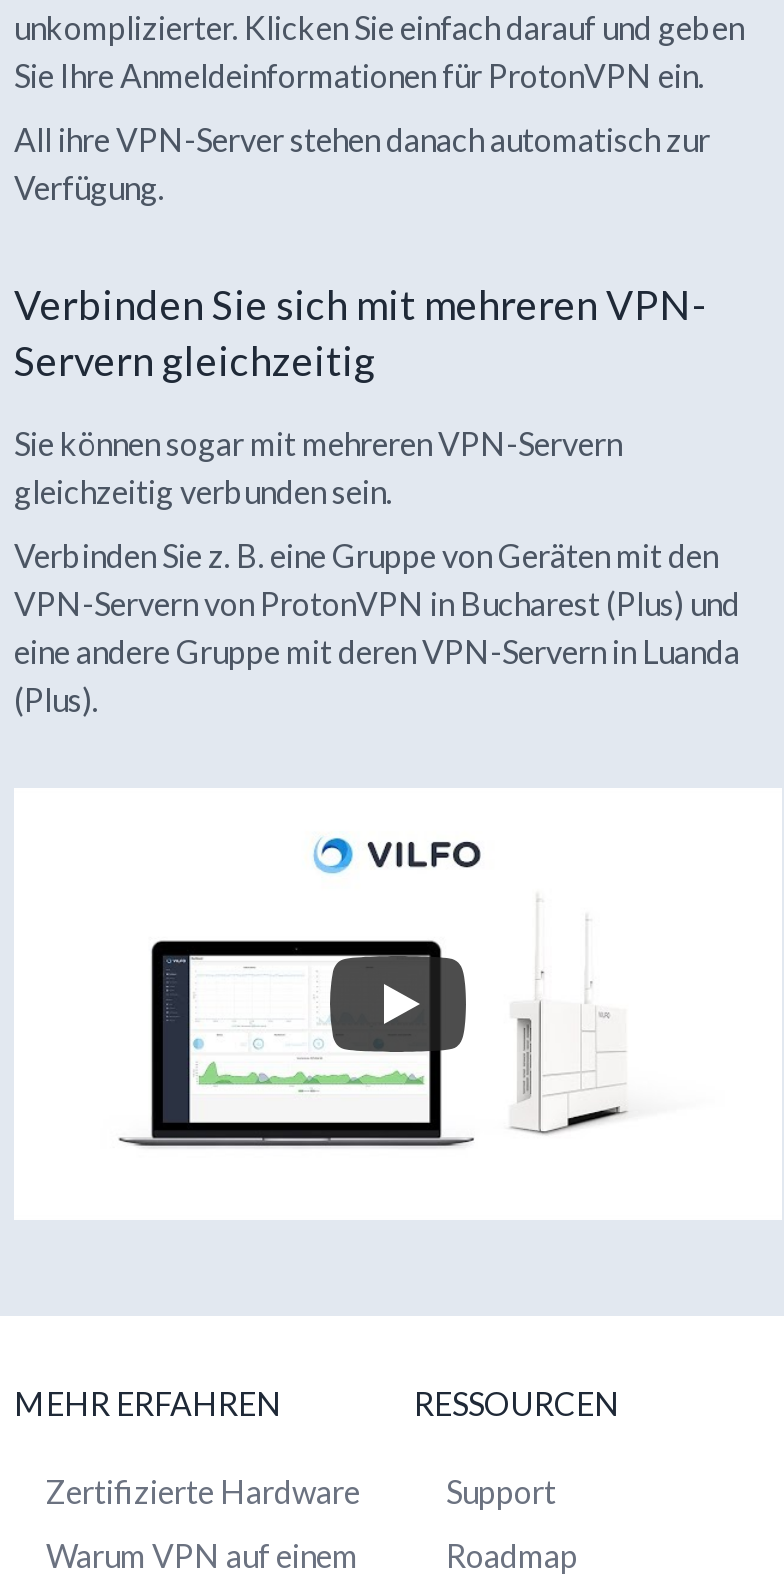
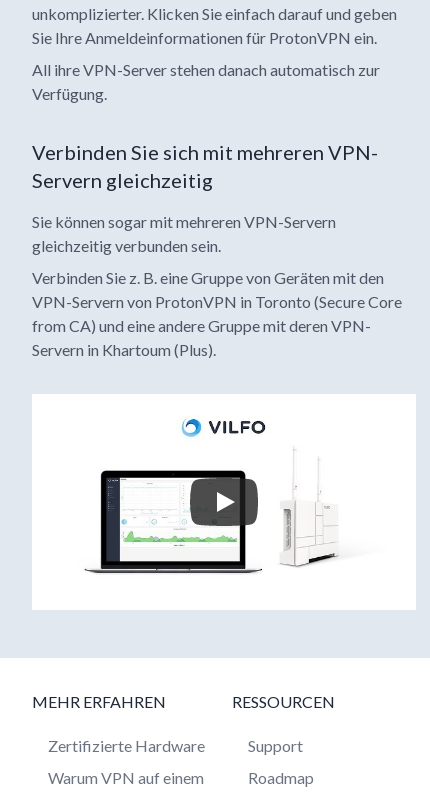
[14,584,740,718] VPN-Servern von ProtonVPN in Bucharest (Plus) und | eine andere Gruppe mit deren VPN-Servern in Luanda | (Plus). -> [32,292,402,359] VPN-Servern von ProtonVPN in Toronto (Secure Core | from CA) und eine andere Gruppe mit deren VPN- | Servern in Khartoum (Plus).

